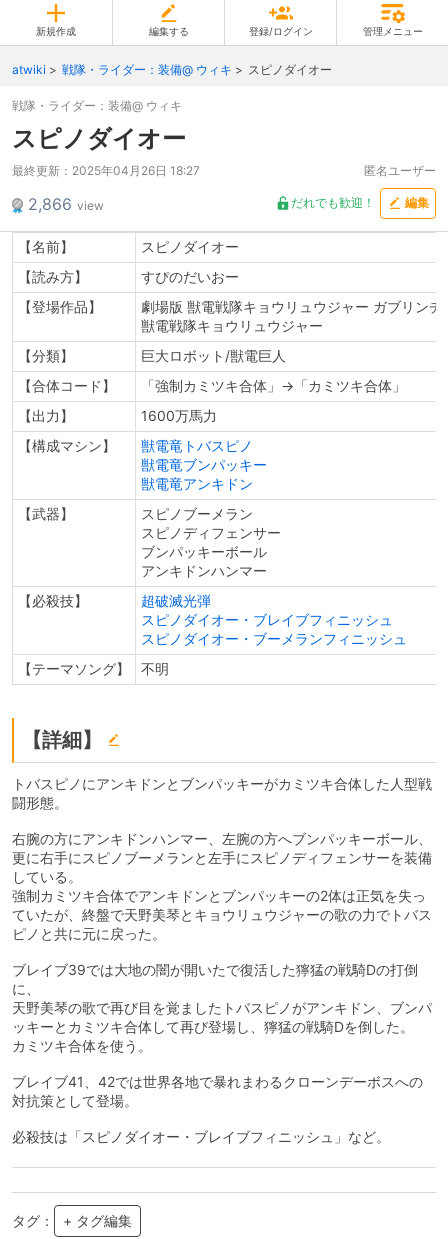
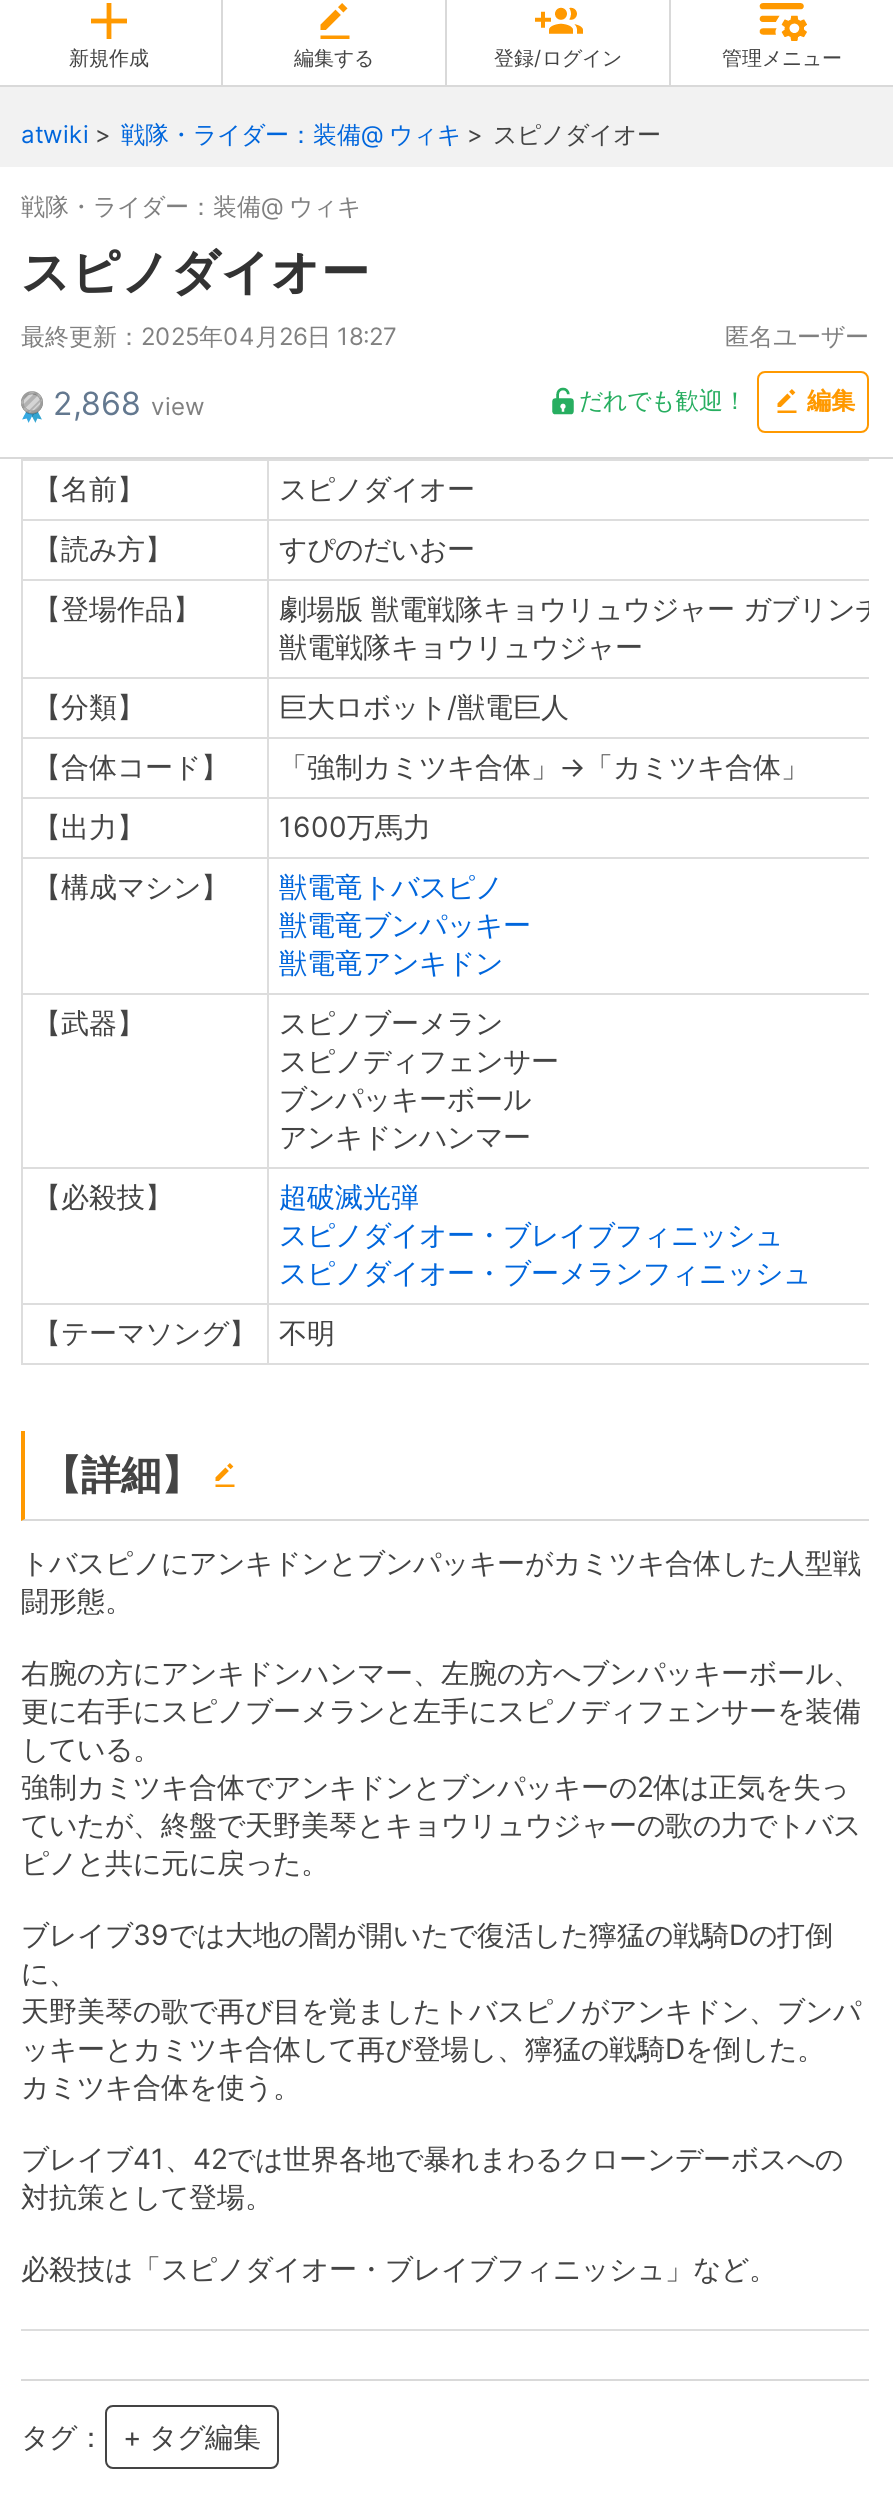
[28,193,104,213] 2,866 view -> [53,382,205,422] 2,868 view

